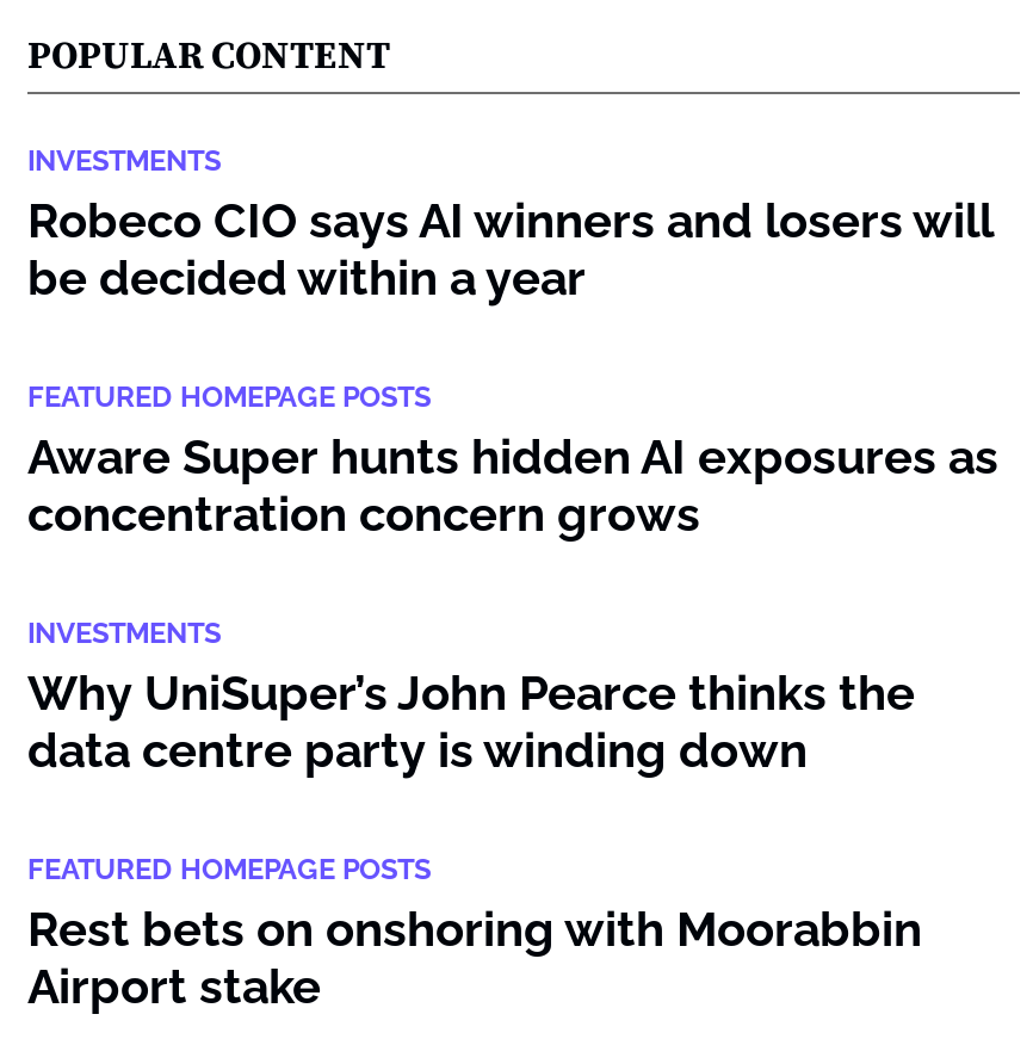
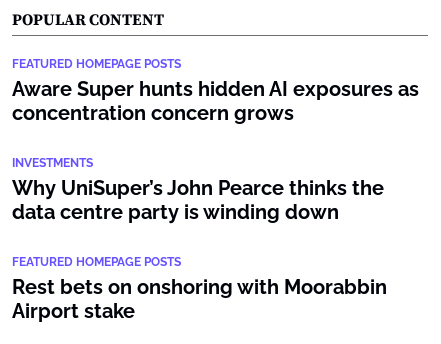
[27,144,991,307] INVESTMENTS | Robeco CIO says AI winners and losers will | be decided within a year -> none

